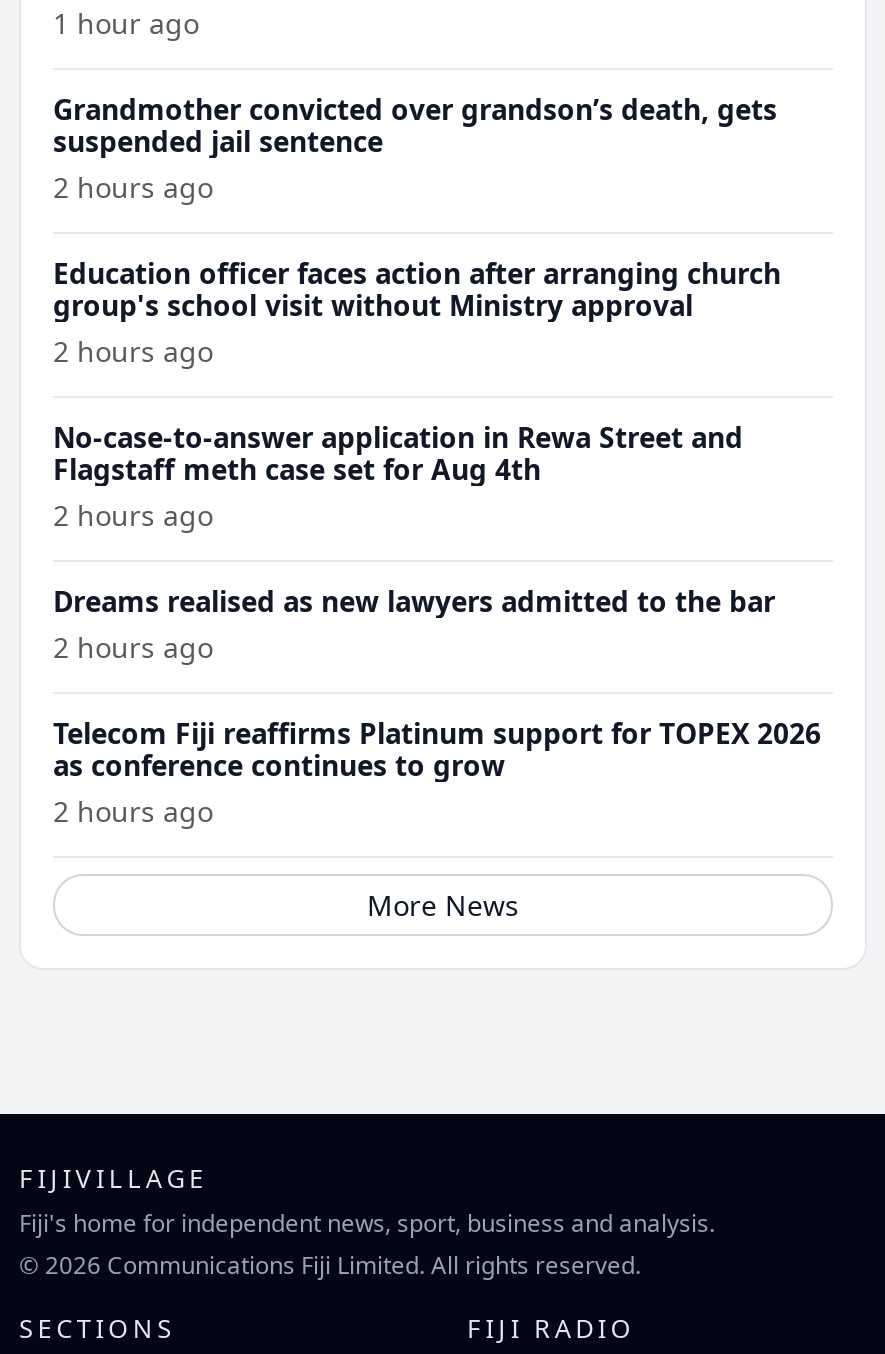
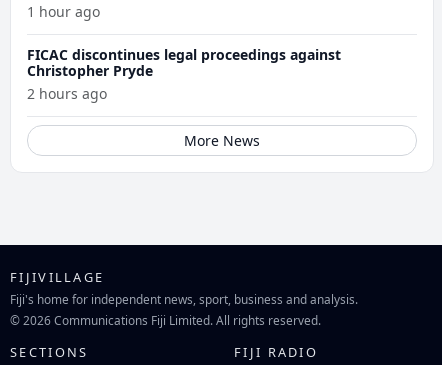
[53,90,821,784] Grandmother convicted over grandson’s death, gets | suspended jail sentence | 2 hours ago | Education officer faces action after arranging church | group's school visit without Ministry approval | 2 hours ago | No-case-to-answer application in Rewa Street and | Flagstaff meth case set for Aug 4th | 2 hours ago | Dreams realised as new lawyers admitted to the bar | 2 hours ago | Telecom Fiji reaffirms Platinum support for TOPEX 2026 | as conference continues to grow -> [27,45,341,80] FICAC discontinues legal proceedings against | Christopher Pryde

